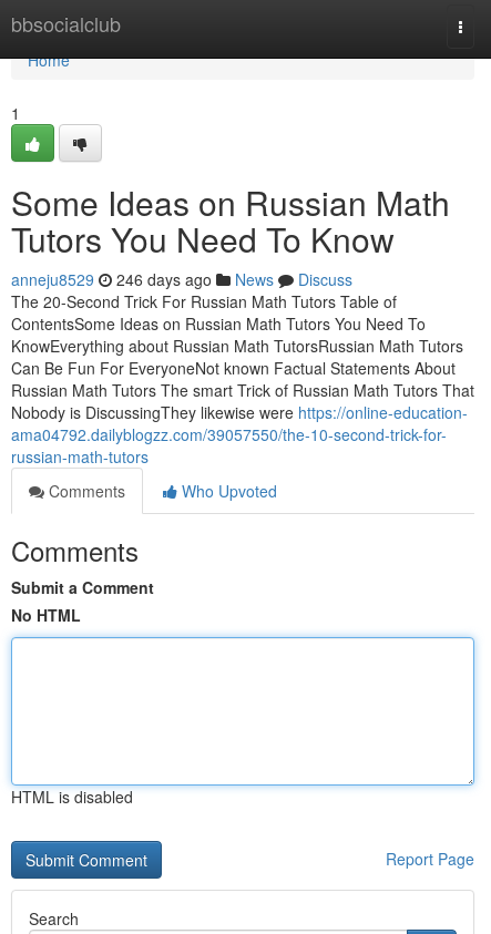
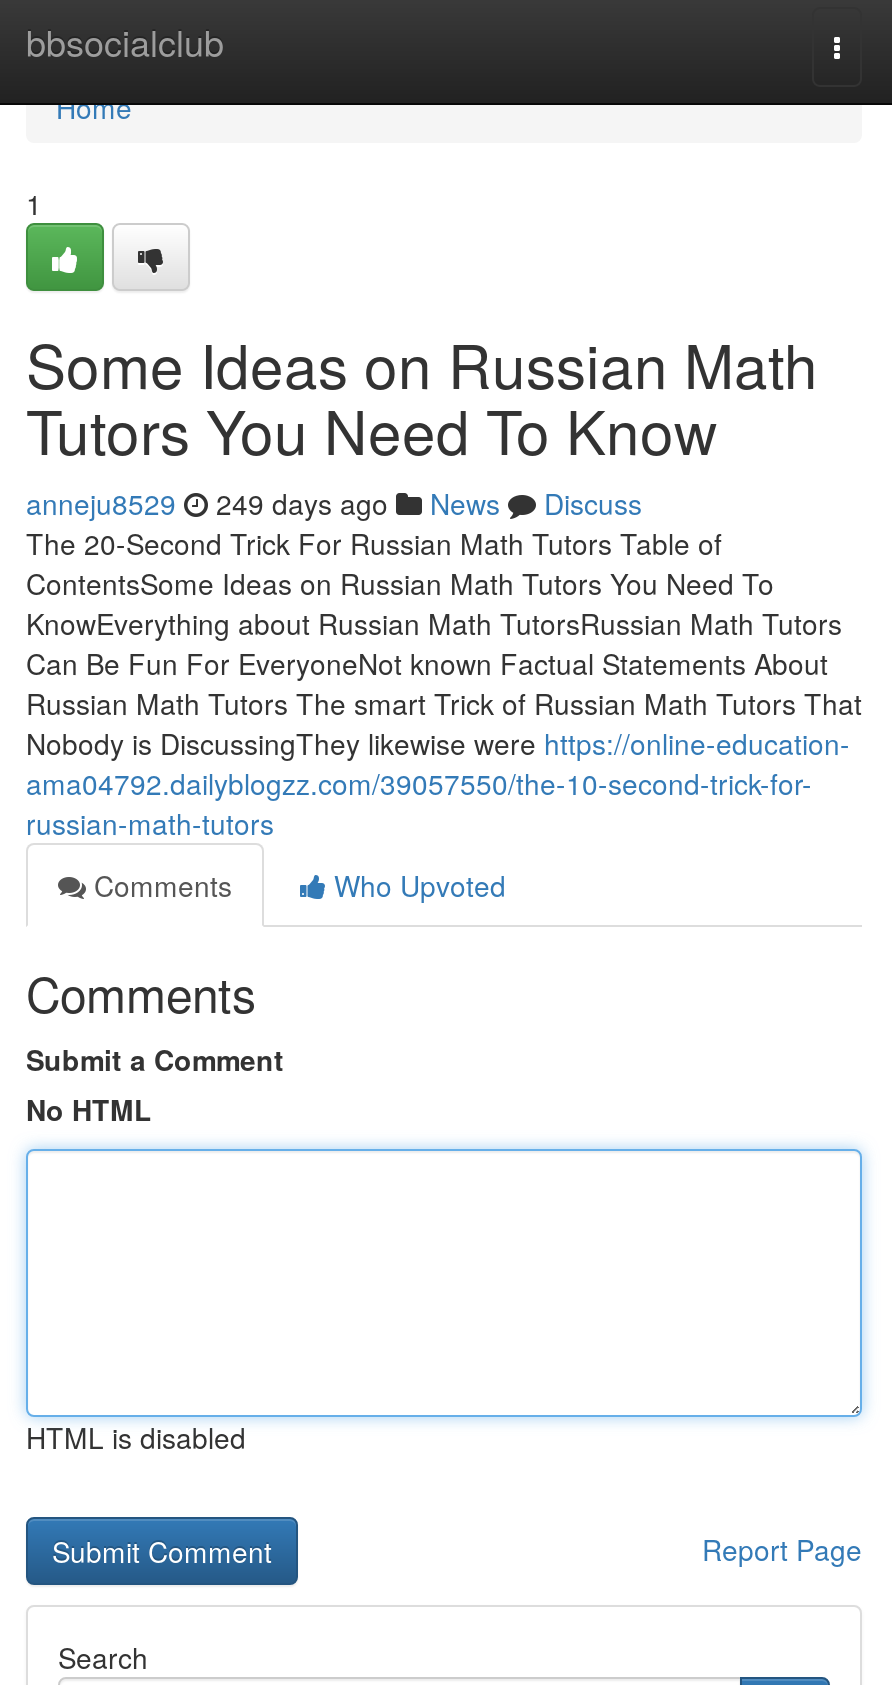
[11,268,352,290] anneju8529 246 days ago News Discuss -> [26,483,642,523] anneju8529 249 days ago News Discuss

